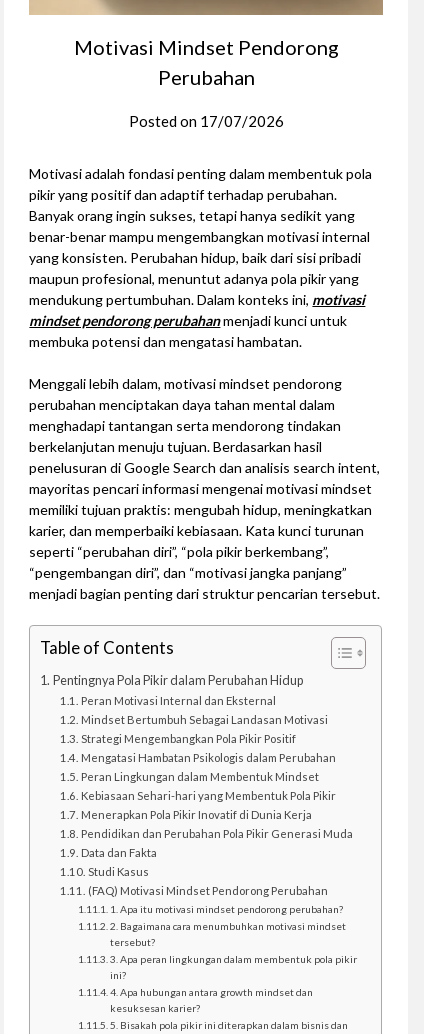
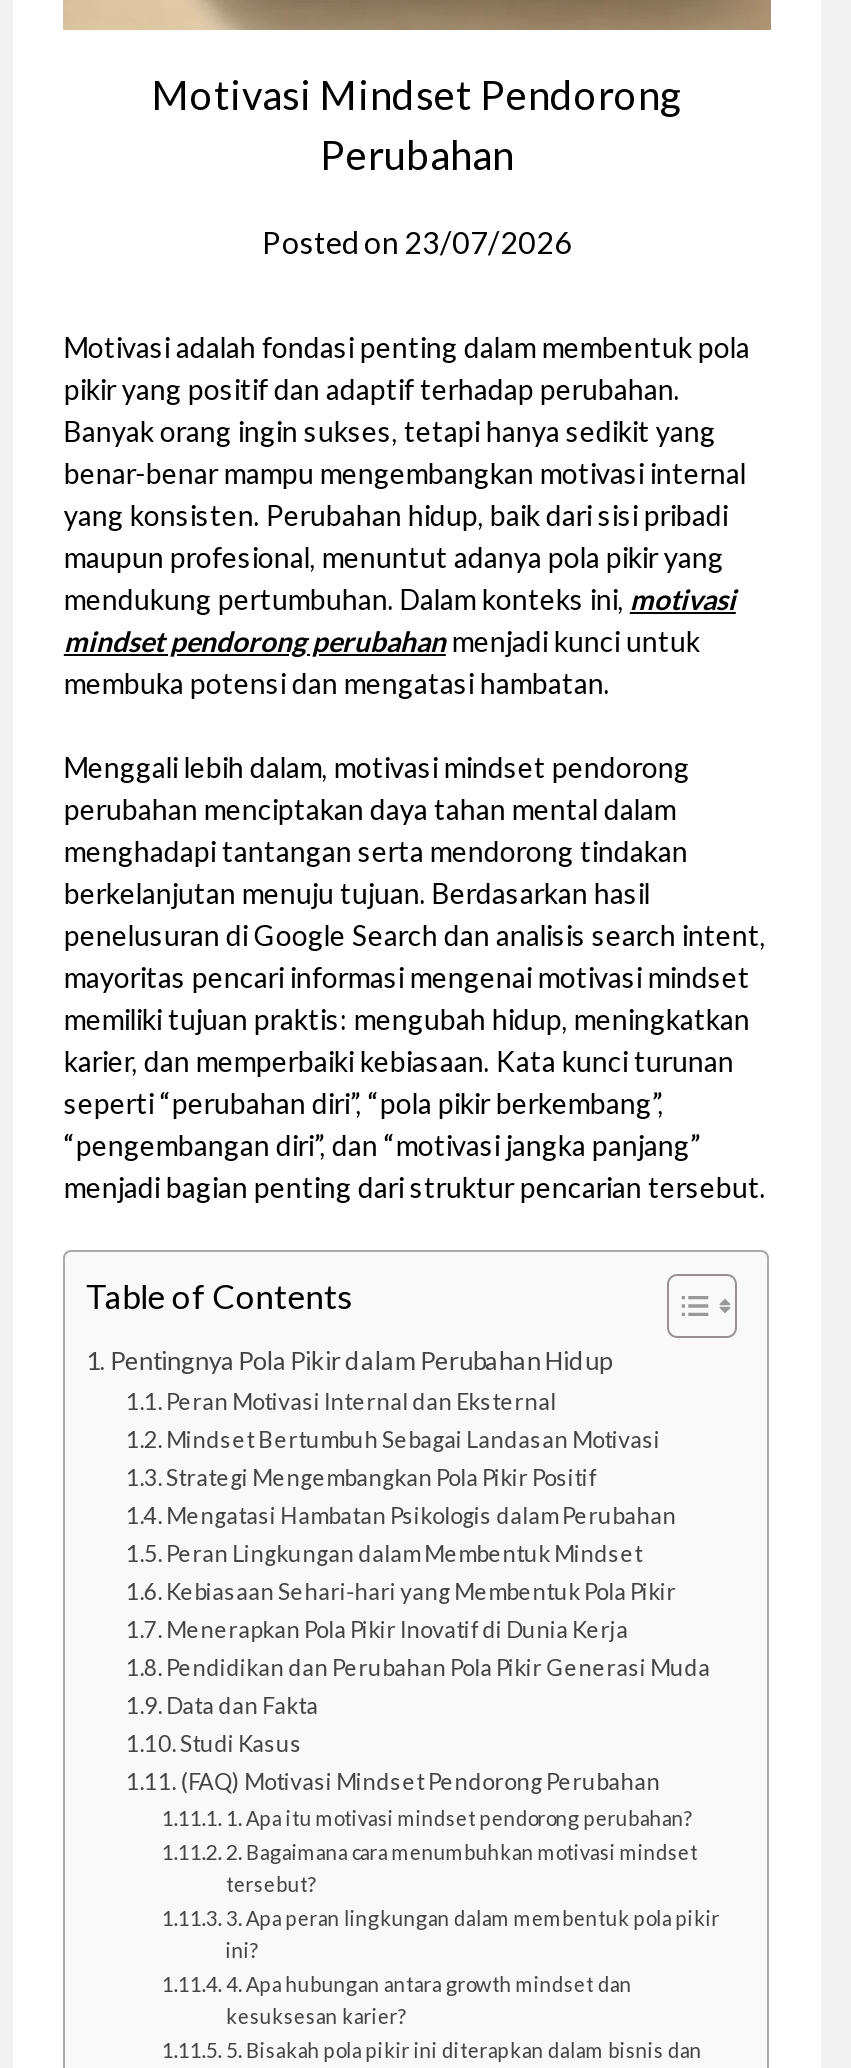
[128,112,283,130] Posted on 17/07/2026 -> [262,224,572,260] Posted on 23/07/2026

